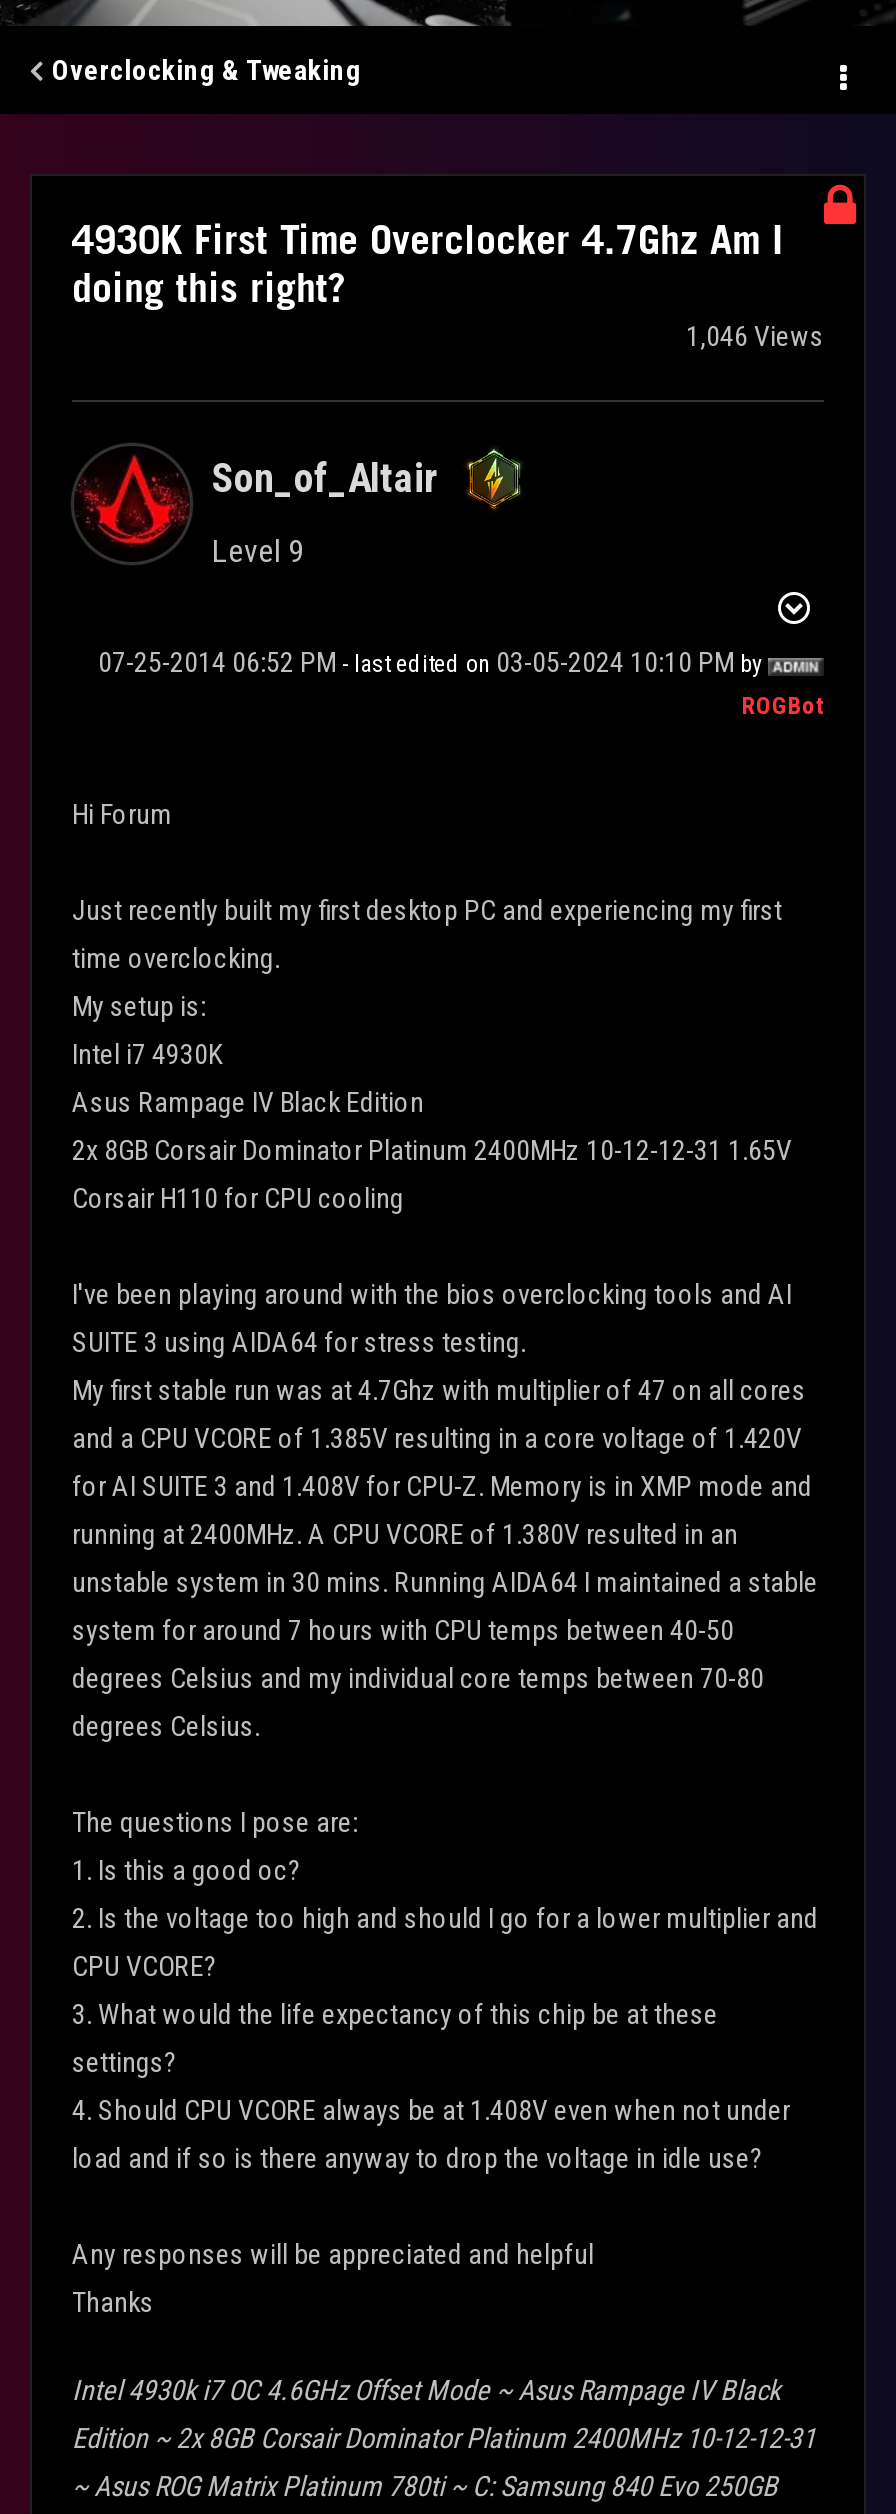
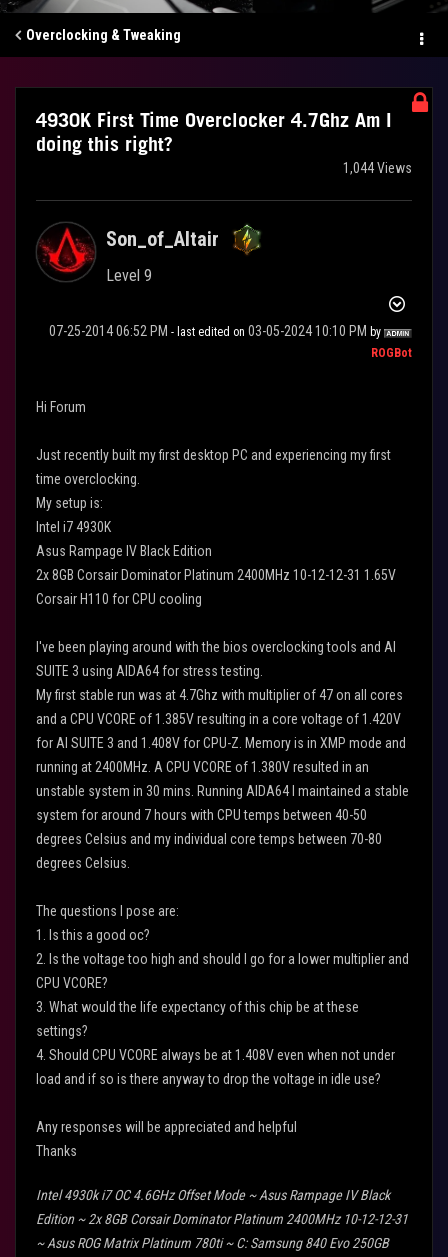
[686,320,824,352] 1,046 Views -> [343,160,412,176] 1,044 Views

